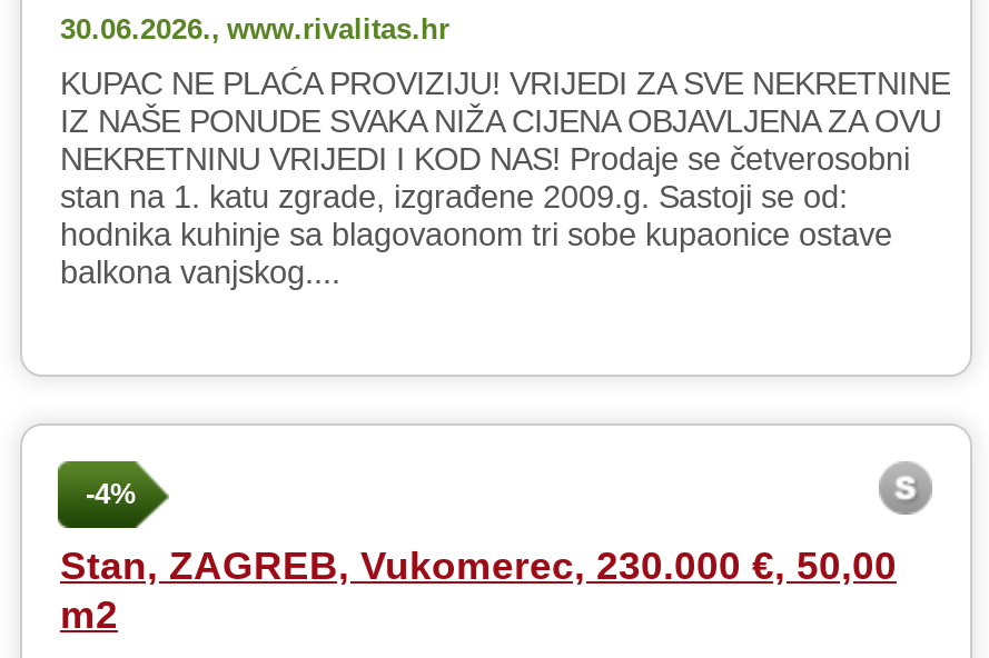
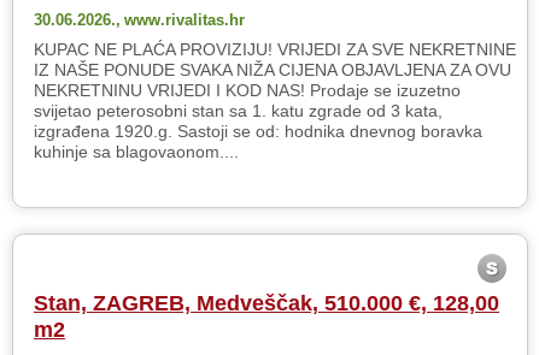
[60,141,910,290] NEKRETNINU VRIJEDI I KOD NAS! Prodaje se četverosobni | stan na 1. katu zgrade, izgrađene 2009.g. Sastoji se od: | hodnika kuhinje sa blagovaonom tri sobe kupaonice ostave | balkona vanjskog.... -> [34,80,482,161] NEKRETNINU VRIJEDI I KOD NAS! Prodaje se izuzetno | svijetao peterosobni stan sa 1. katu zgrade od 3 kata, | izgrađena 1920.g. Sastoji se od: hodnika dnevnog boravka | kuhinje sa blagovaonom....
[60,476,897,587] -4% | Stan, ZAGREB, Vukomerec, 230.000 €, 50,00 -> [34,291,499,315] Stan, ZAGREB, Medveščak, 510.000 €, 128,00

